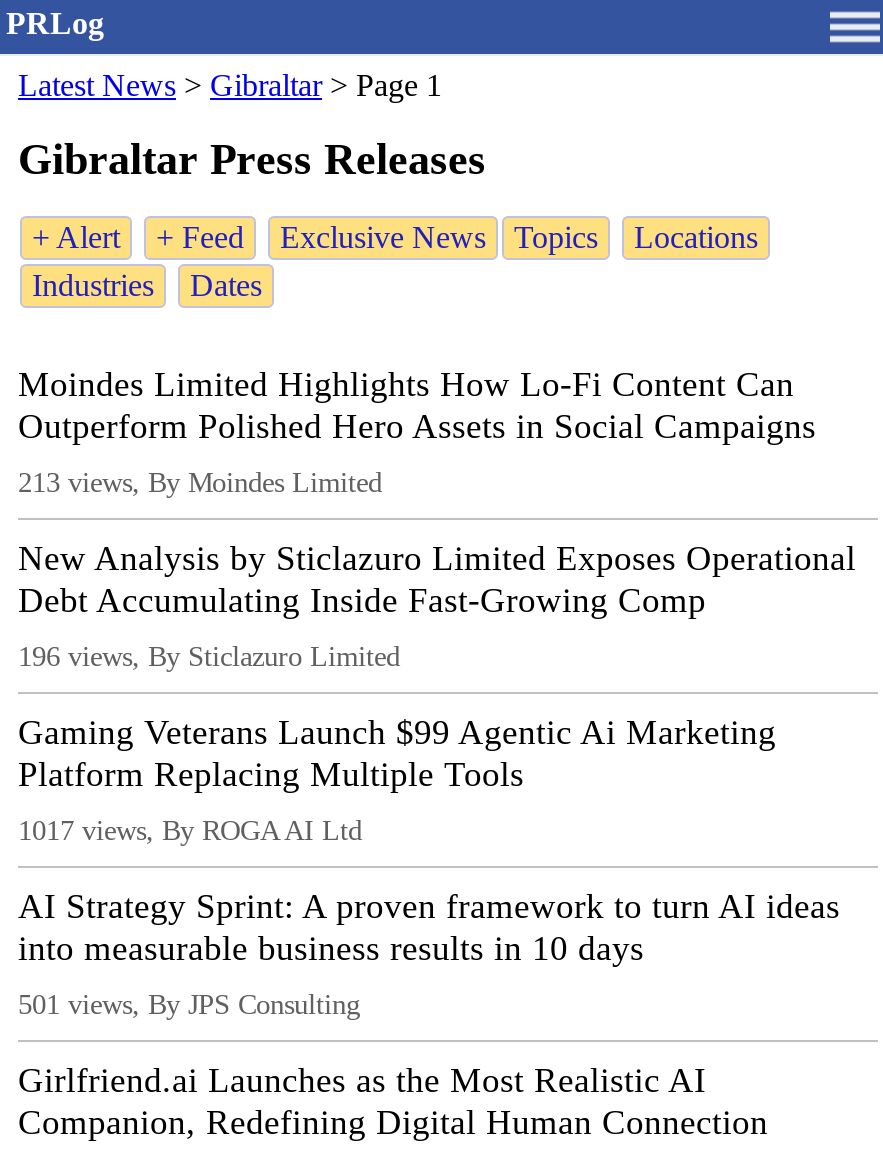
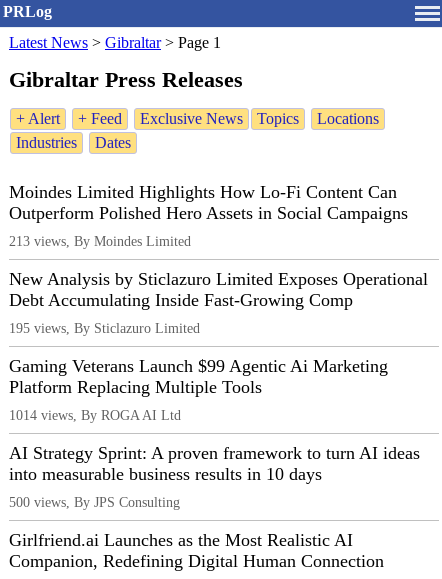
[18,641,400,673] 196 views, By Sticlazuro Limited -> [9,320,200,336] 195 views, By Sticlazuro Limited
[18,815,362,847] 1017 views, By ROGA AI Ltd -> [9,407,181,423] 1014 views, By ROGA AI Ltd
[18,989,360,1021] 501 views, By JPS Consulting -> [9,494,180,510] 500 views, By JPS Consulting

